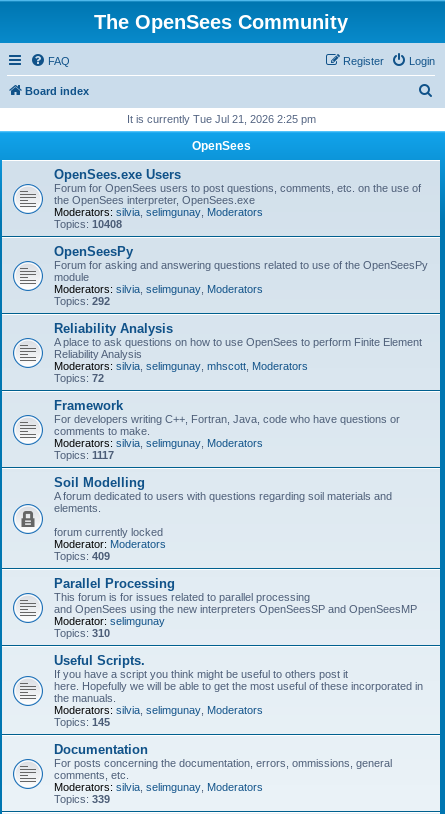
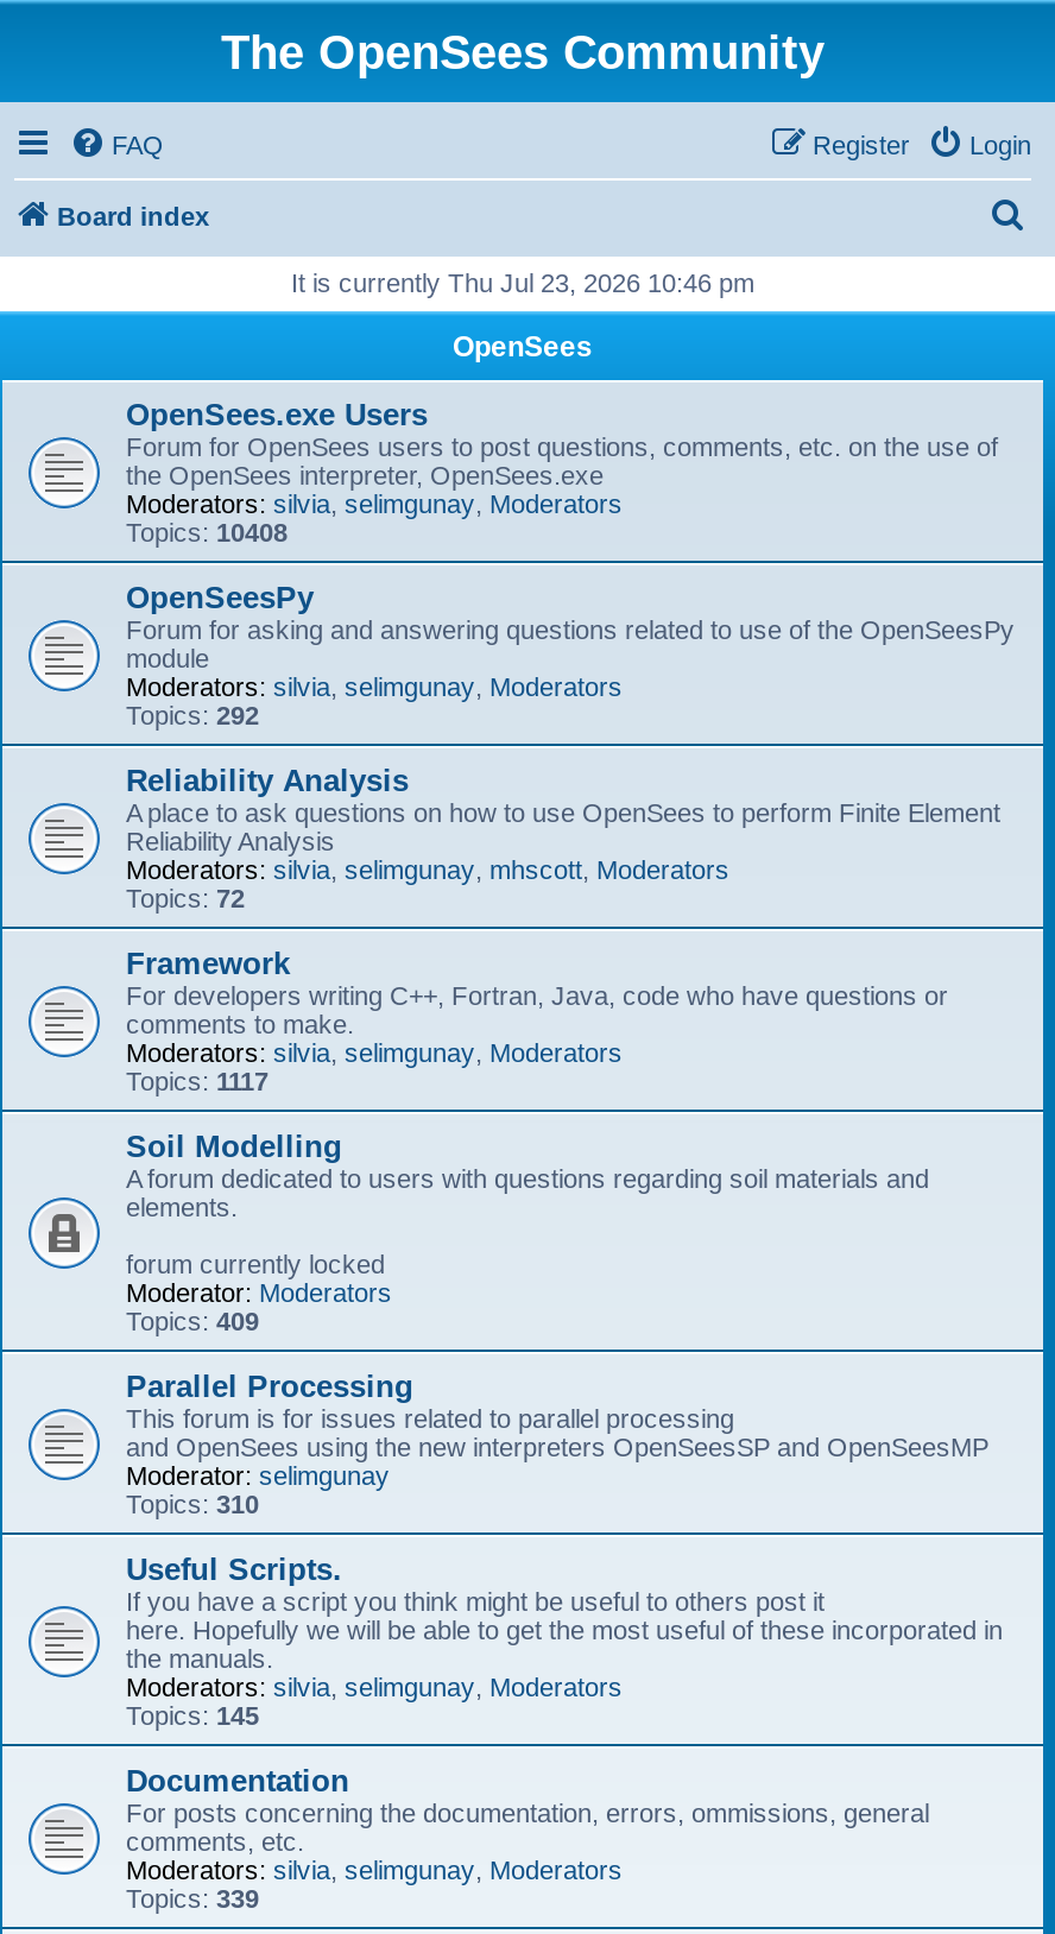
[126,113,315,125] It is currently Tue Jul 21, 2026 2:25 pm -> [291,268,754,297] It is currently Thu Jul 23, 2026 10:46 pm

